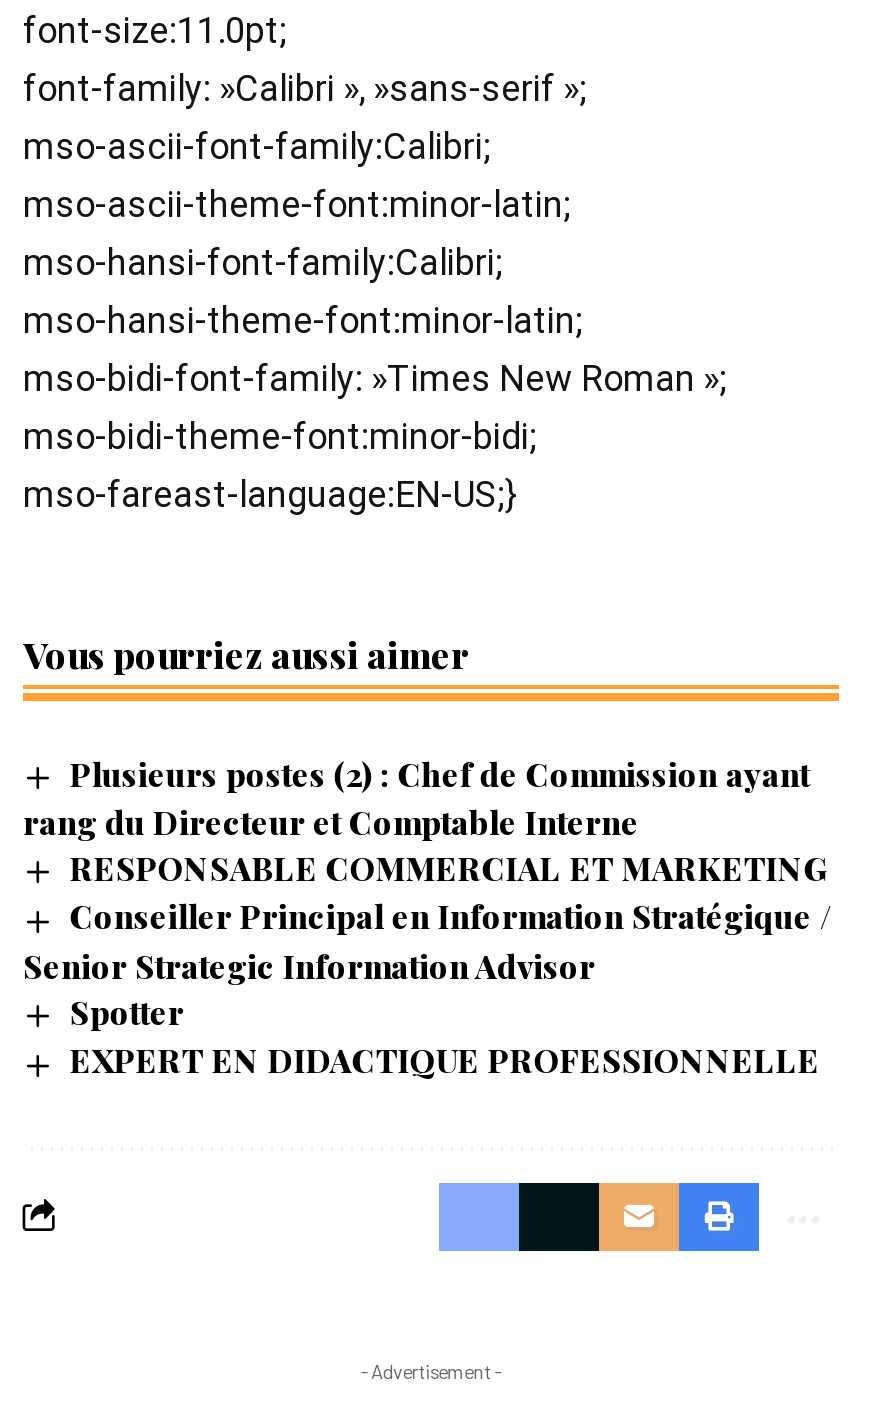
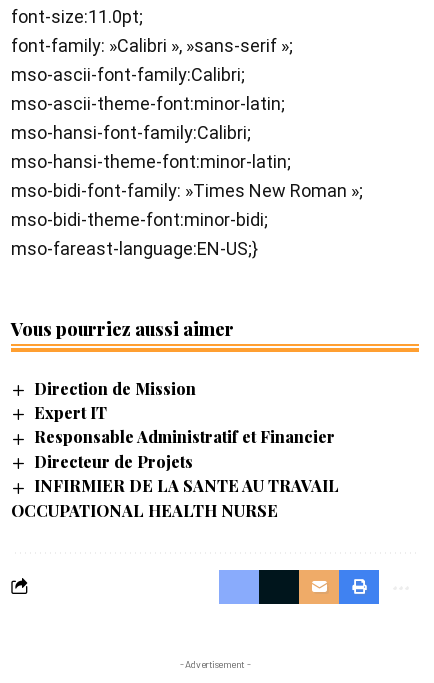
[23,752,832,1081] Plusieurs postes (2) : Chef de Commission ayant | rang du Directeur et Comptable Interne | RESPONSABLE COMMERCIAL ET MARKETING | Conseiller Principal en Information Stratégique / | Senior Strategic Information Advisor | Spotter | EXPERT EN DIDACTIQUE PROFESSIONNELLE -> [11,378,339,521] Direction de Mission | Expert IT | Responsable Administratif et Financier | Directeur de Projets | INFIRMIER DE LA SANTE AU TRAVAIL | OCCUPATIONAL HEALTH NURSE

